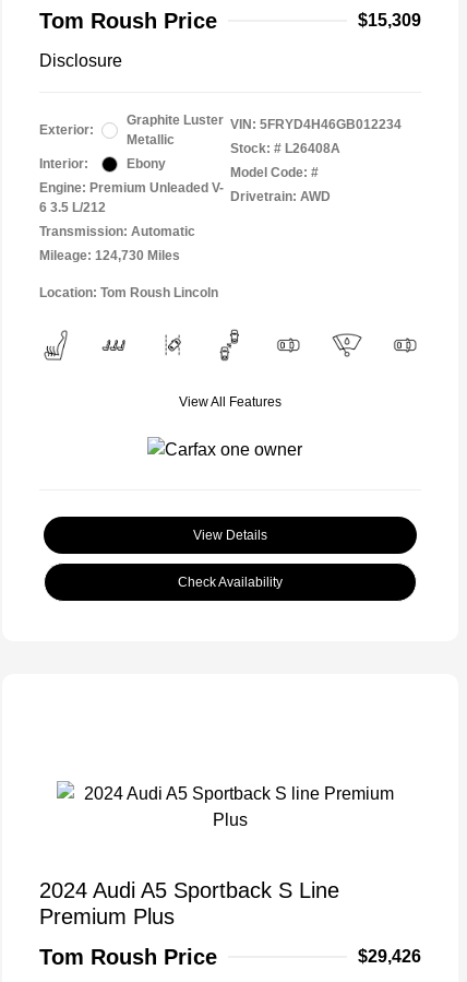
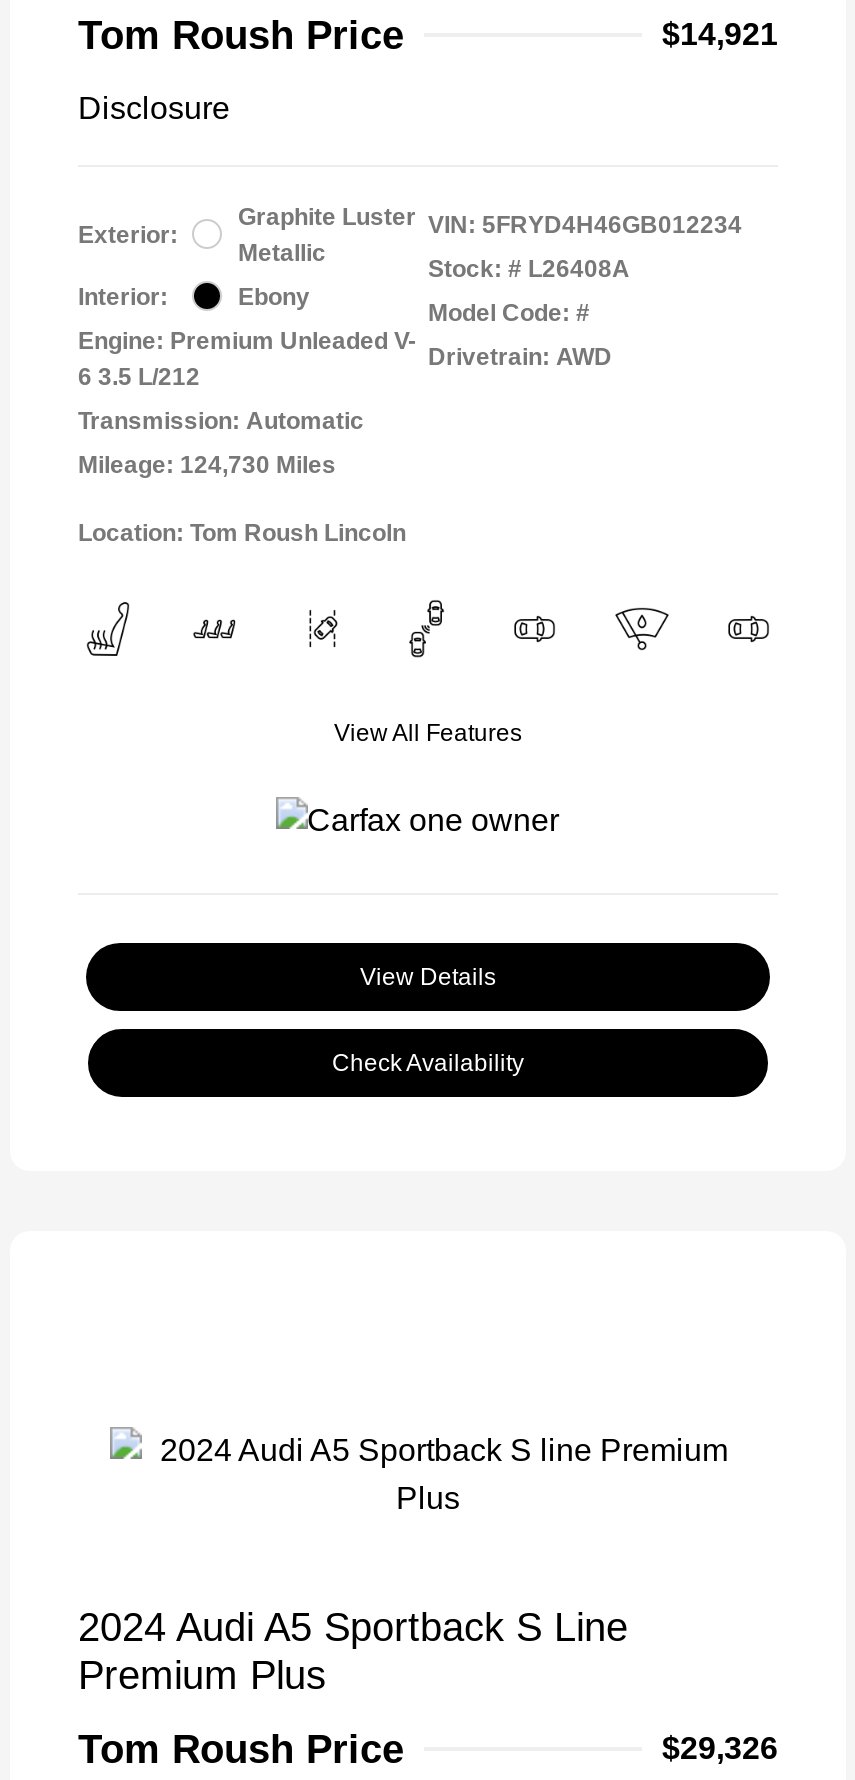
[358,11,421,30] $15,309 -> [662,16,778,50] $14,921
[358,948,421,966] $29,426 -> [662,1730,778,1764] $29,326

